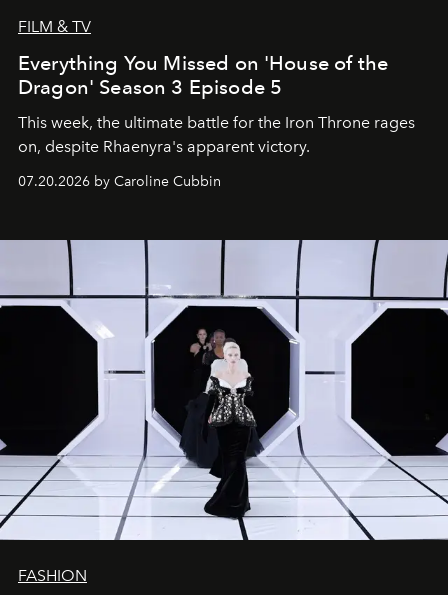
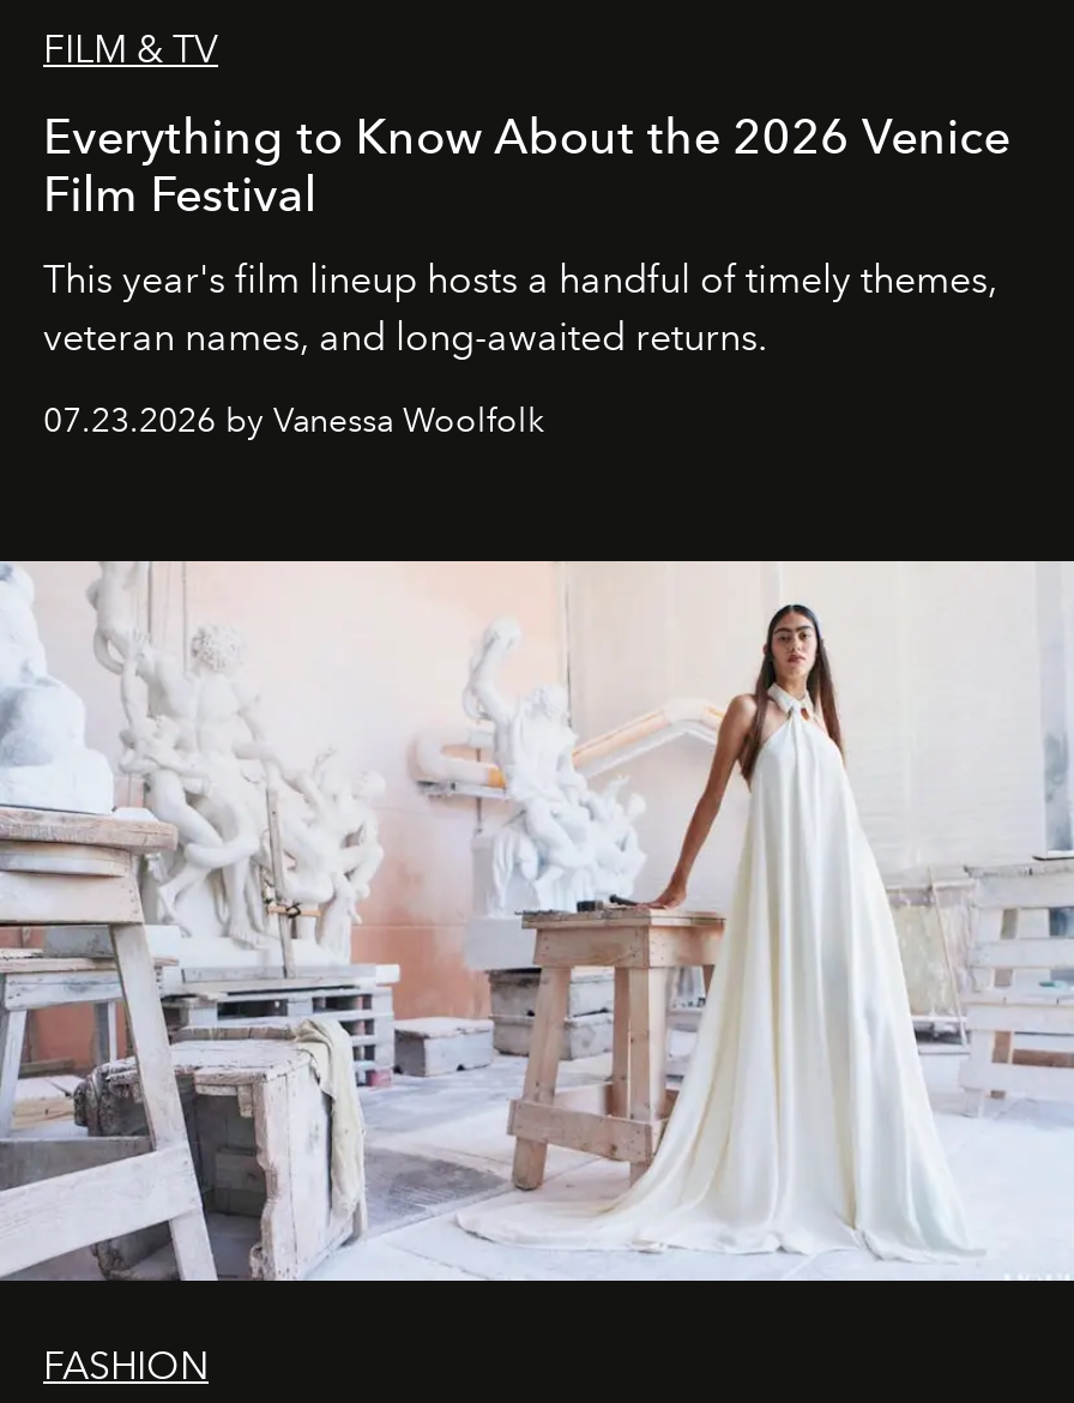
[18,51,388,99] Everything You Missed on 'House of the | Dragon' Season 3 Episode 5 -> [43,109,1010,224] Everything to Know About the 2026 Venice | Film Festival
[18,113,415,156] This week, the ultimate battle for the Iron Throne rages | on, despite Rhaenyra's apparent victory. -> [43,258,997,361] This year's film lineup hosts a handful of timely themes, | veteran names, and long-awaited returns.
[18,173,221,190] 07.20.2026 by Caroline Cubbin -> [43,401,544,442] 07.23.2026 by Vanessa Woolfolk
[3,240,445,541] [image] -> [7,559,1067,1283] [image]

